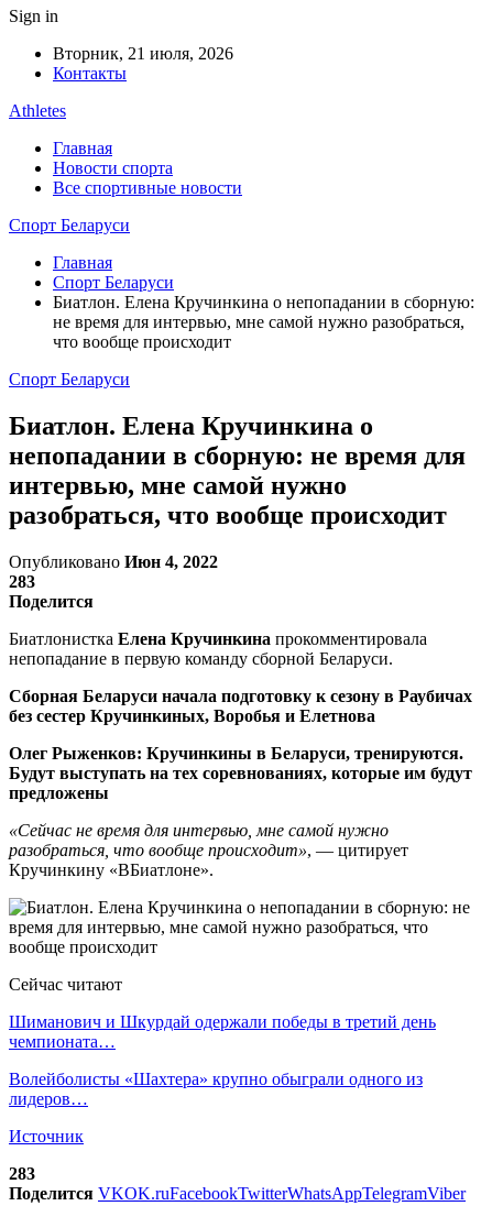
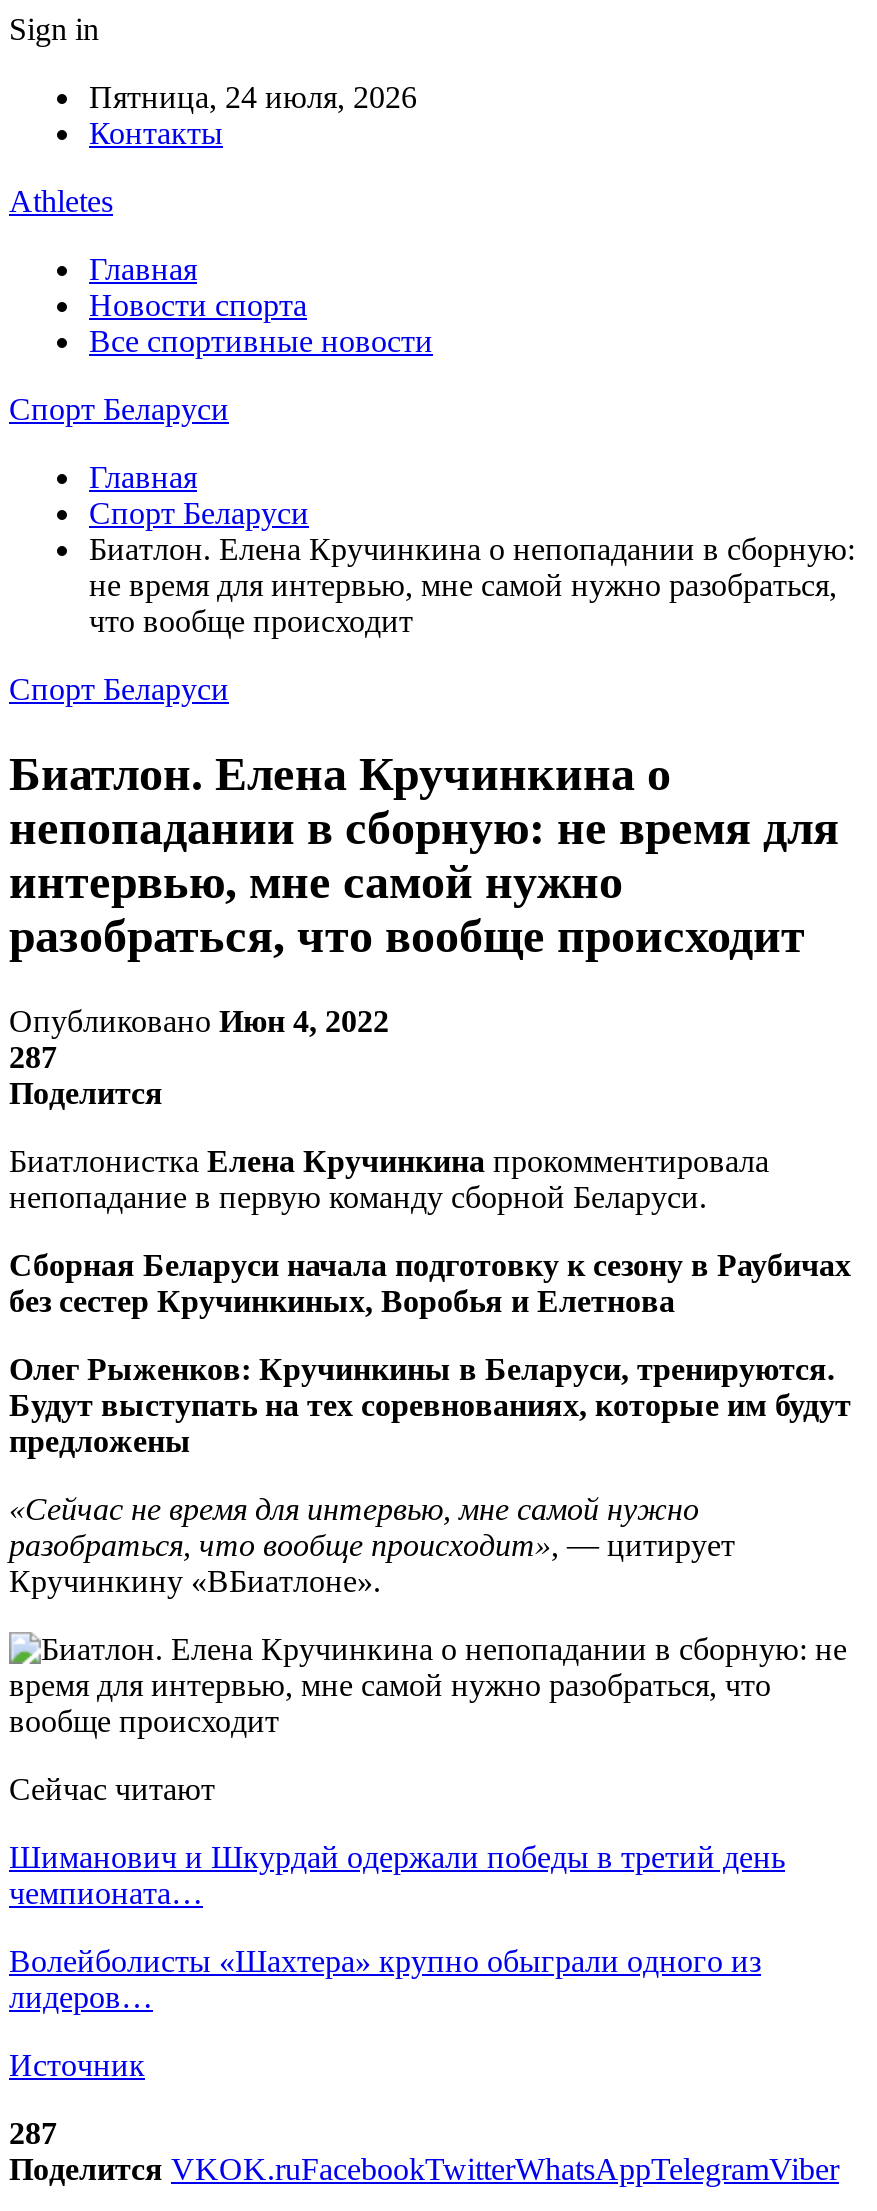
[53,44,233,63] Вторник, 21 июля, 2026 -> [89,80,417,114] Пятница, 24 июля, 2026
[9,572,35,591] 283 -> [9,1040,57,1074] 287
[9,1164,35,1183] 283 -> [9,2116,57,2150] 287

